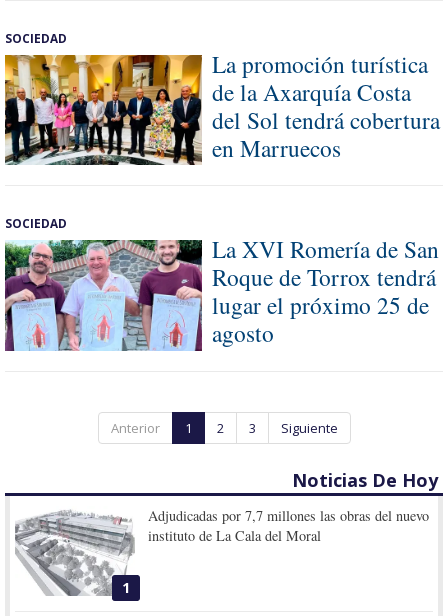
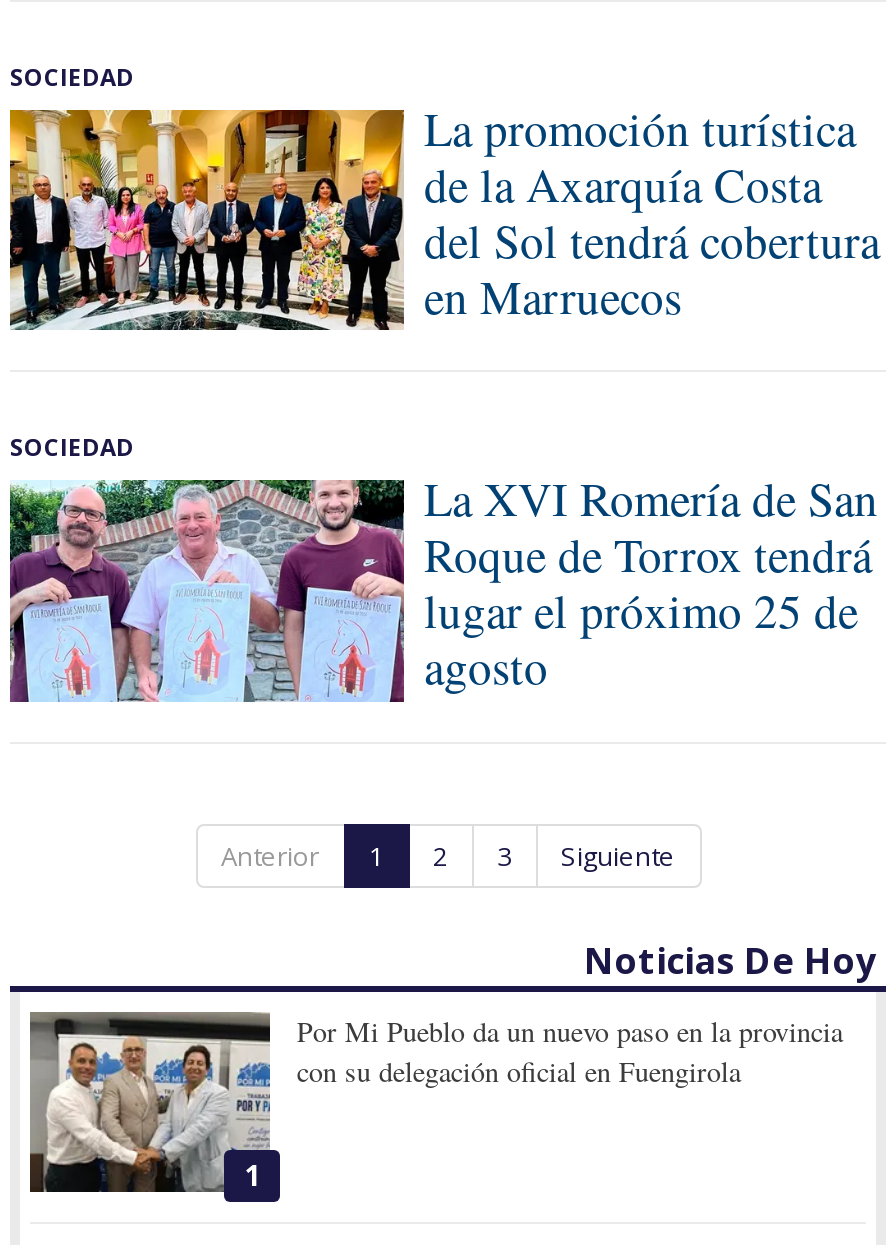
[15,506,429,596] [image] | Adjudicadas por 7,7 millones las obras del nuevo | instituto de La Cala del Moral -> [28,1010,843,1194] [image] | Por Mi Pueblo da un nuevo paso en la provincia | con su delegación oficial en Fuengirola

